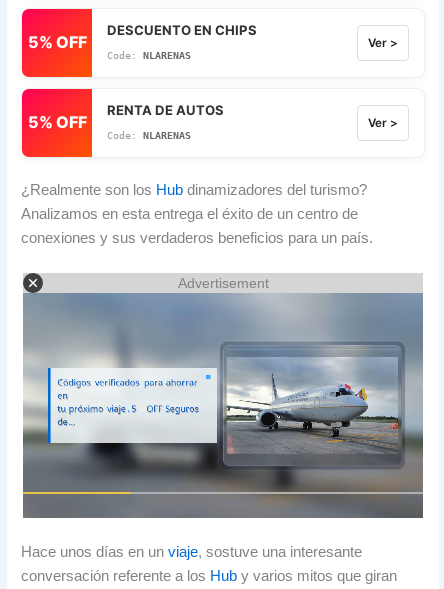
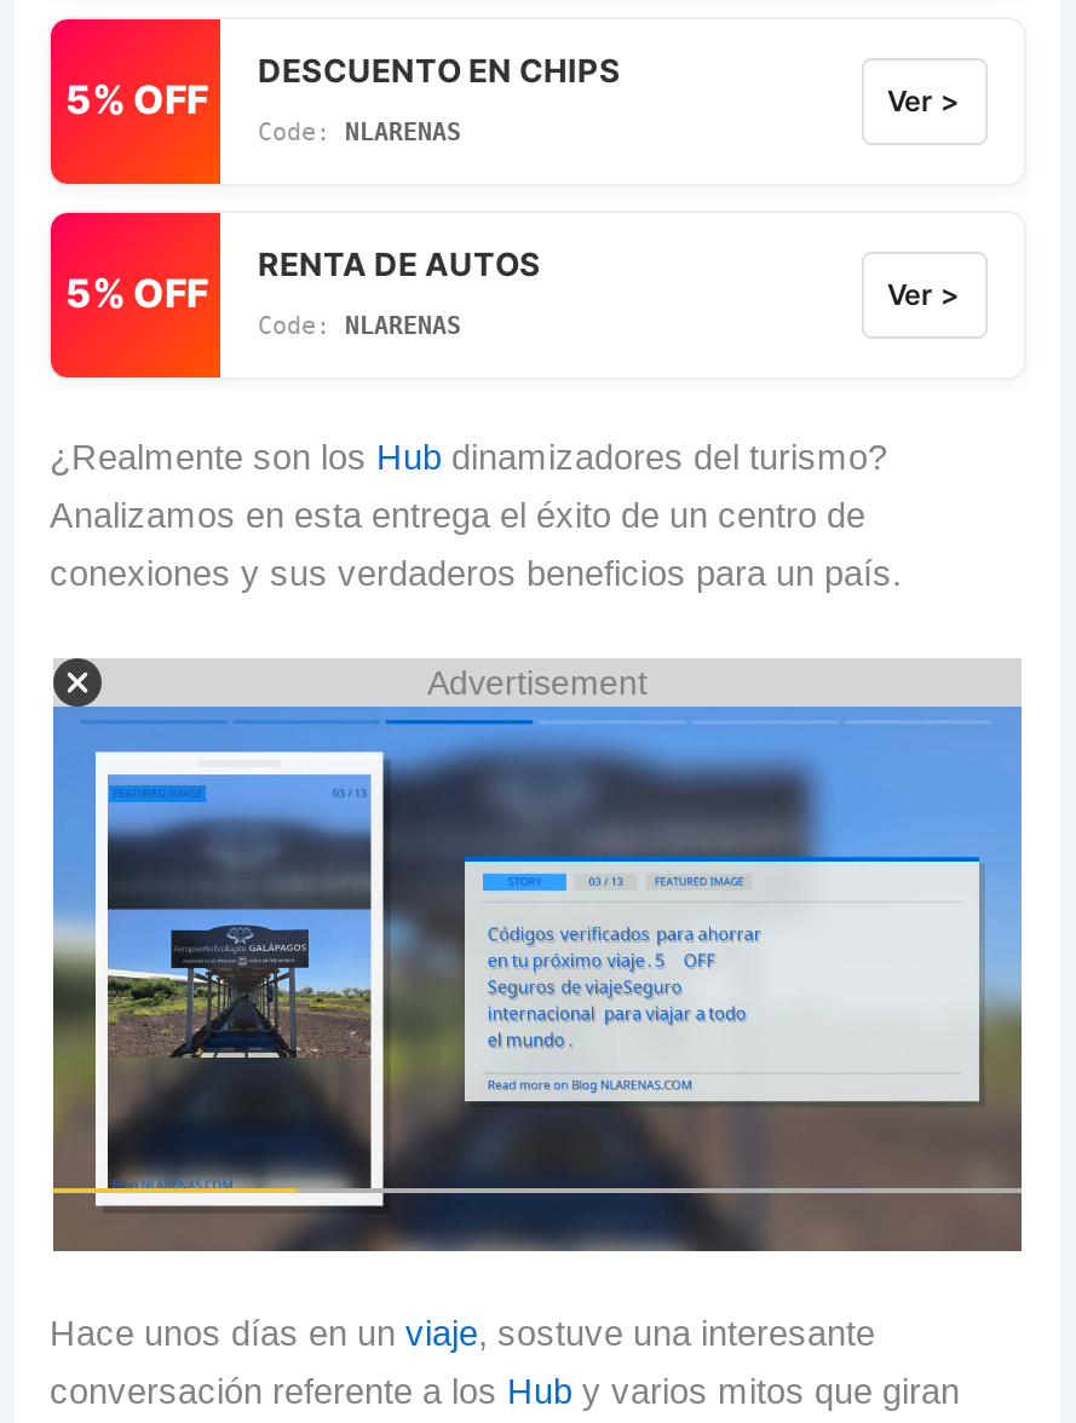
[23,293,423,518] [image] -> [51,707,1024,1251] [image]

